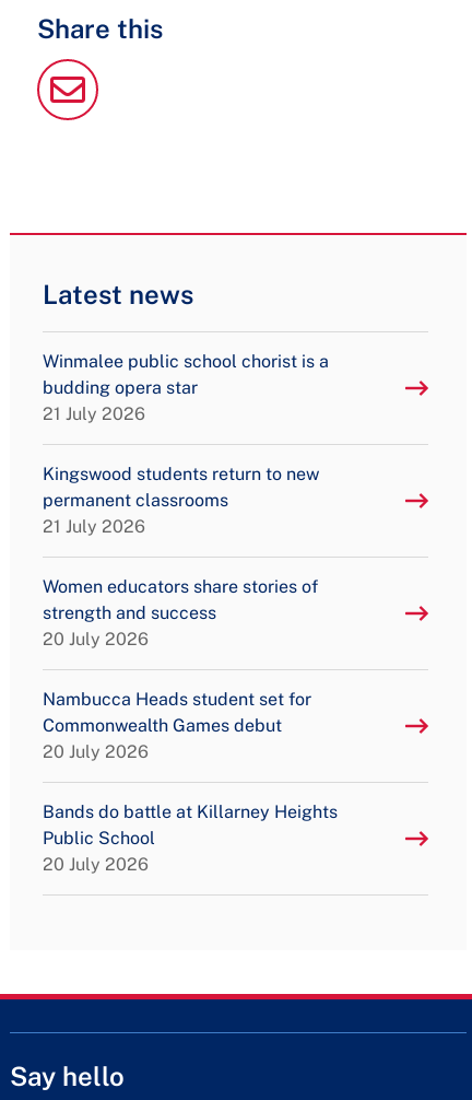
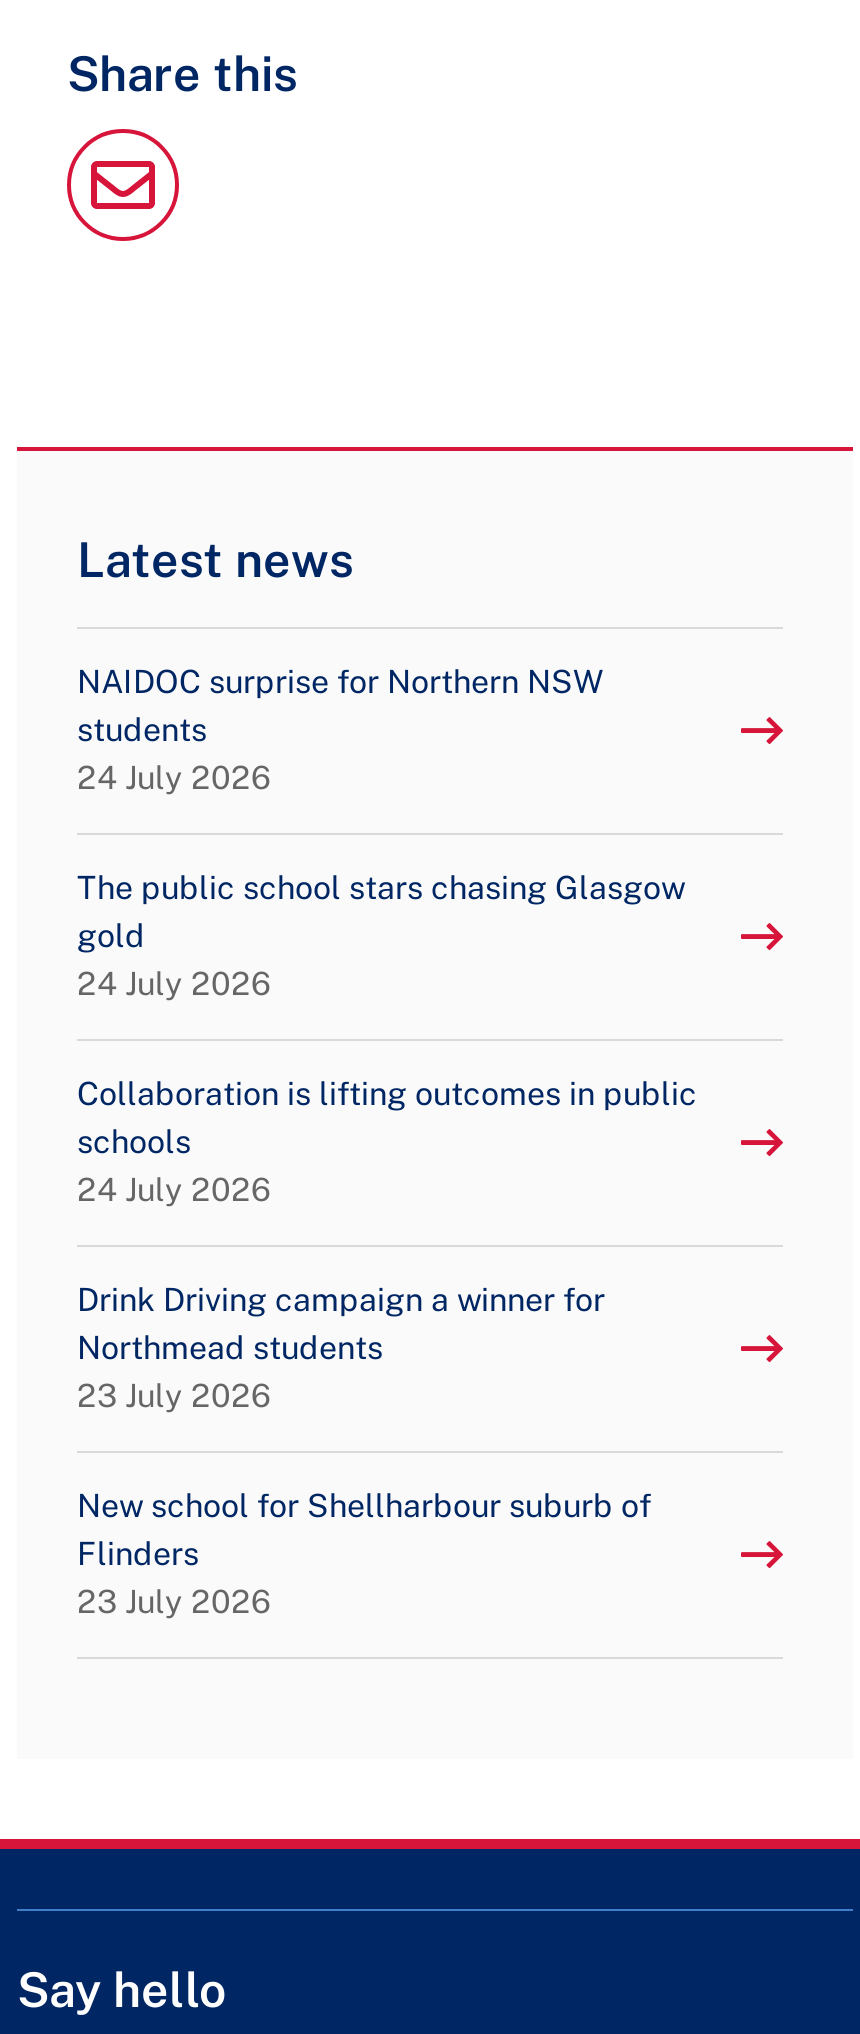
[43,351,329,424] Winmalee public school chorist is a | budding opera star | 21 July 2026 -> [77,663,603,797] NAIDOC surprise for Northern NSW | students | 24 July 2026
[43,463,319,537] Kingswood students return to new | permanent classrooms | 21 July 2026 -> [77,869,685,1003] The public school stars chasing Glasgow | gold | 24 July 2026
[43,576,318,649] Women educators share stories of | strength and success | 20 July 2026 -> [77,1075,697,1209] Collaboration is lifting outcomes in public | schools | 24 July 2026
[43,689,311,762] Nambucca Heads student set for | Commonwealth Games debut | 20 July 2026 -> [77,1281,605,1415] Drink Driving campaign a winner for | Northmead students | 23 July 2026
[43,801,338,875] Bands do battle at Killarney Heights | Public School | 20 July 2026 -> [77,1487,651,1621] New school for Shellharbour suburb of | Flinders | 23 July 2026

